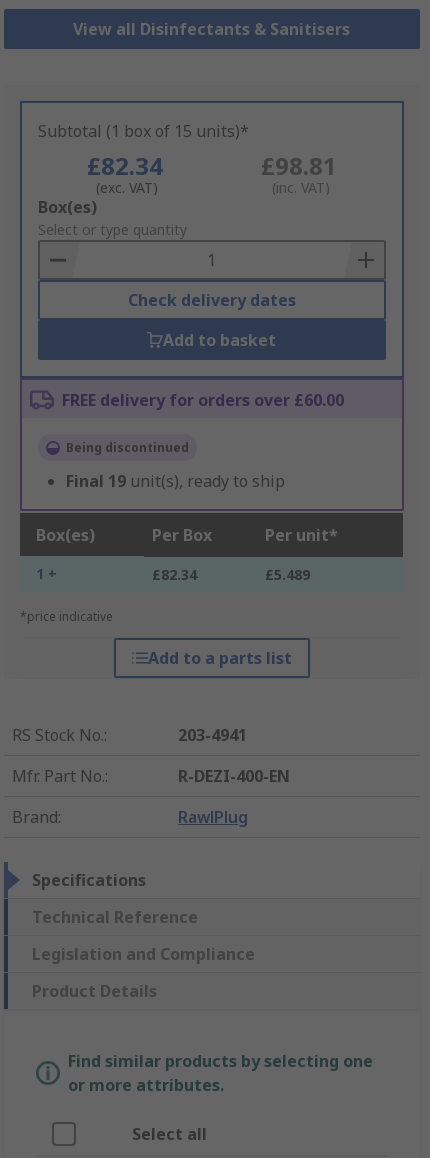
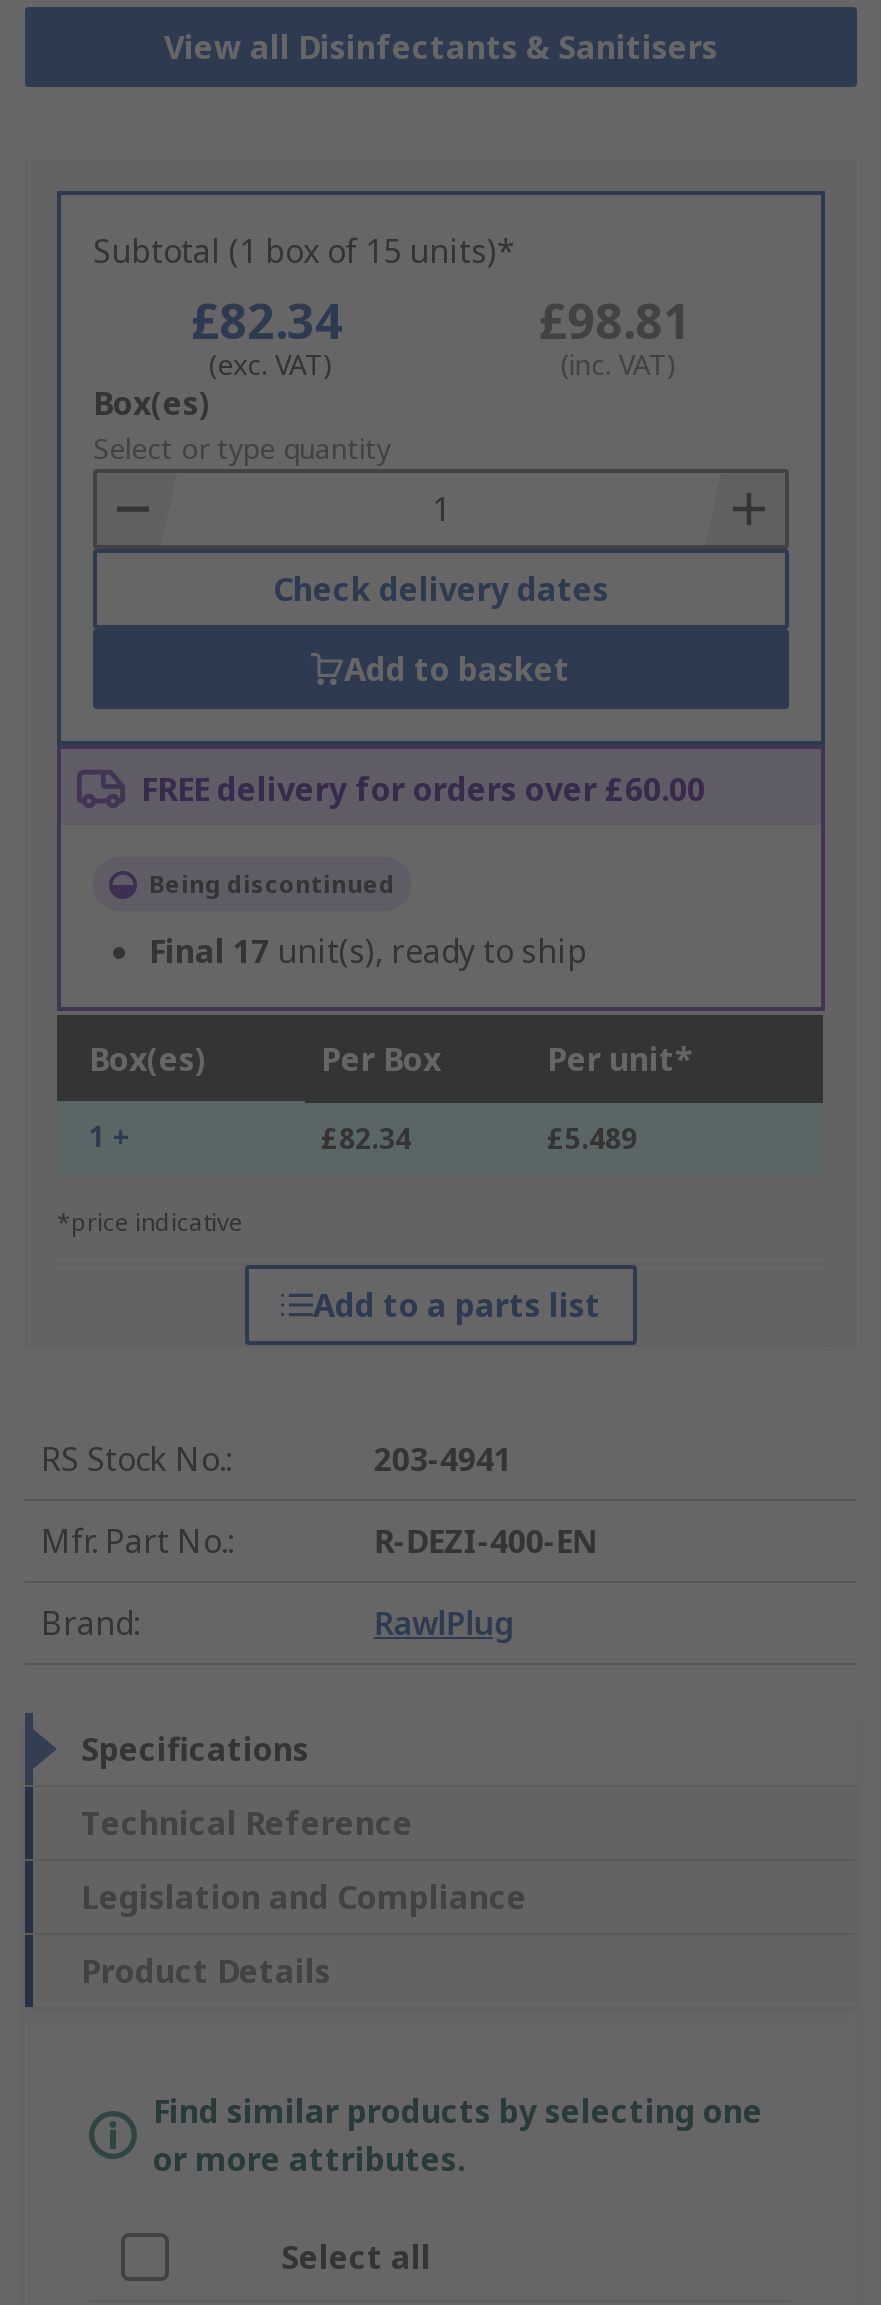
[66,470,285,492] Final 19 unit(s), ready to ship -> [149,930,587,974] Final 17 unit(s), ready to ship

